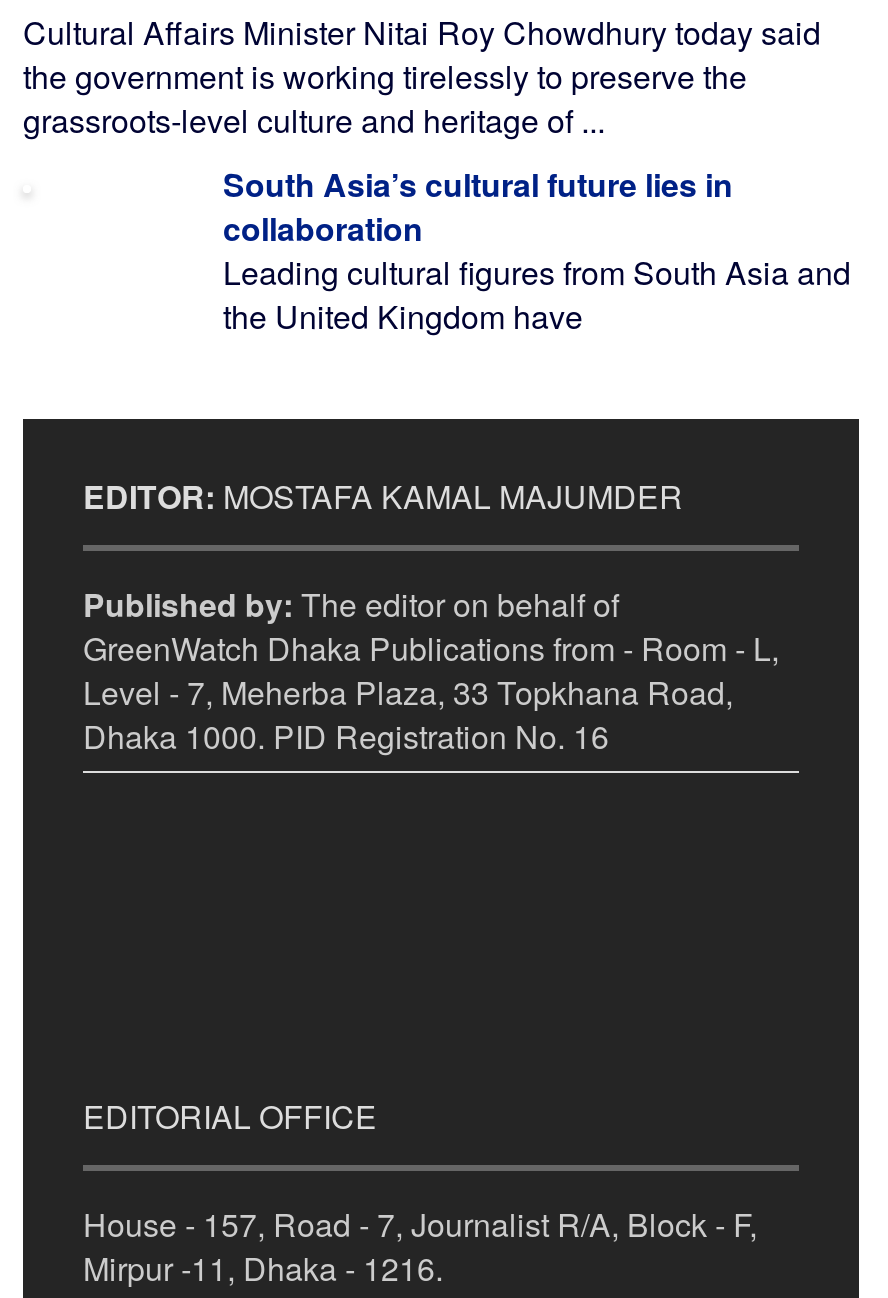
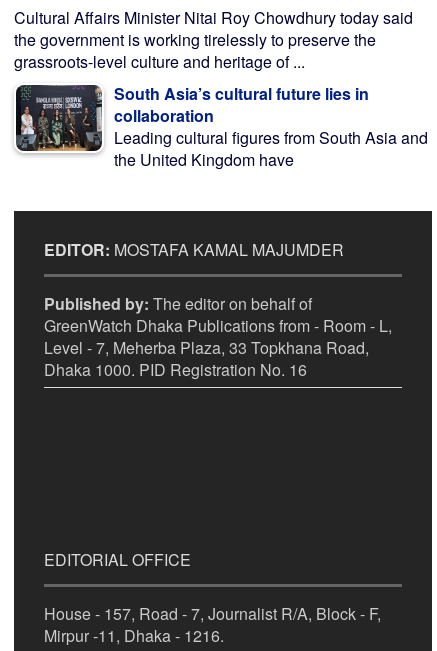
none -> [15,84,103,156] [image]

